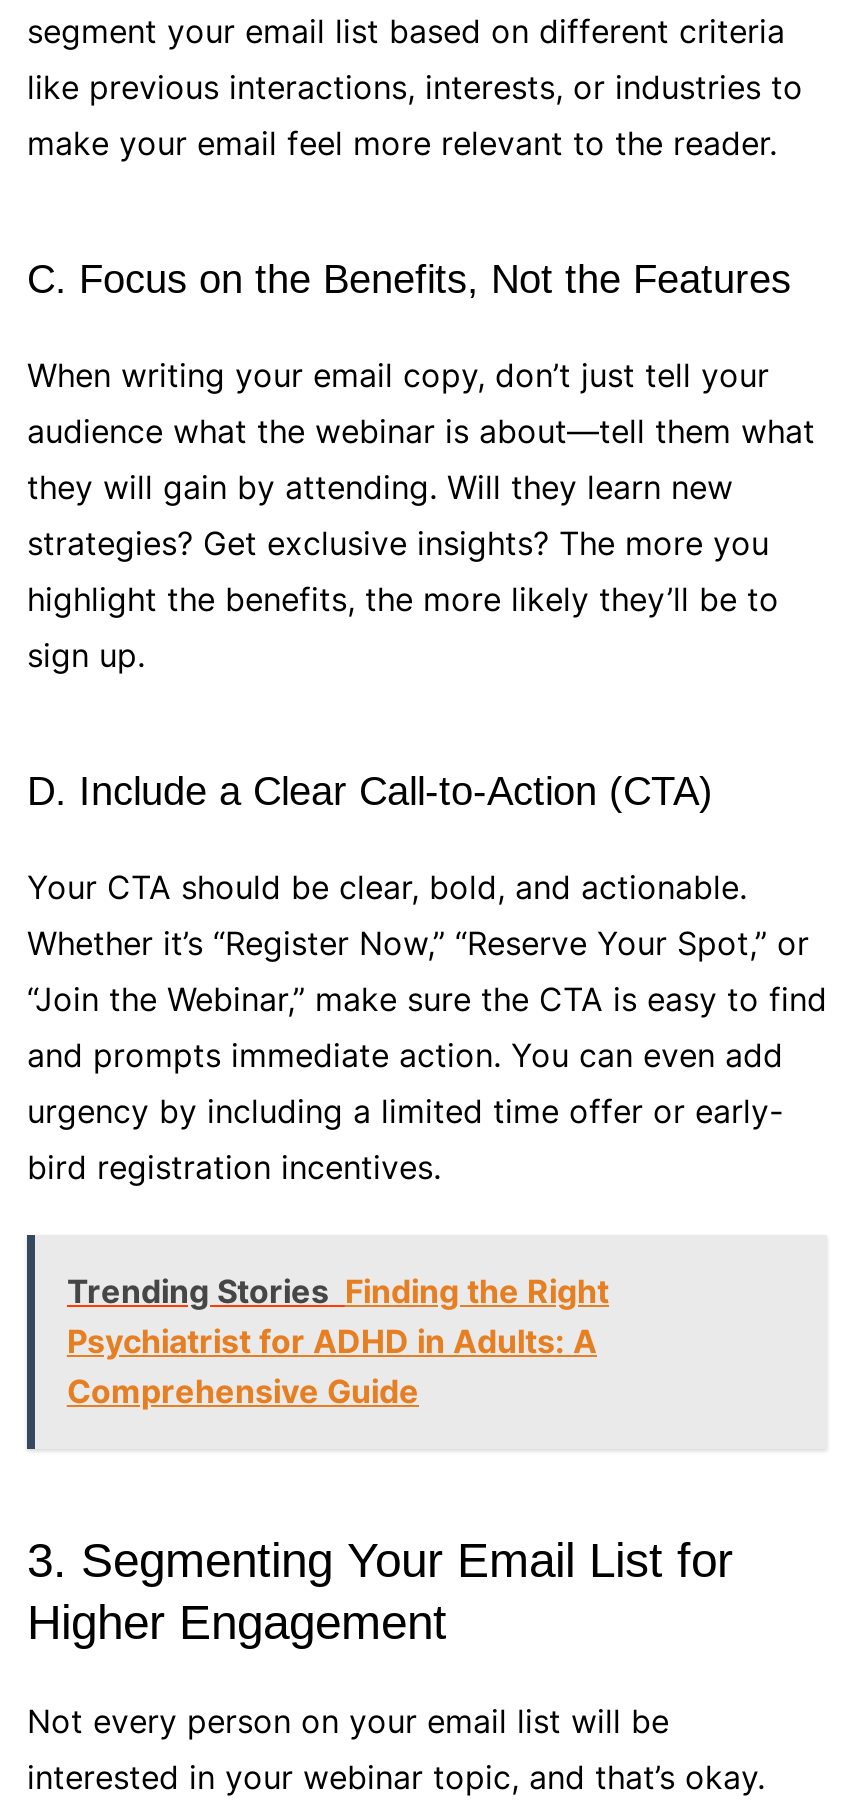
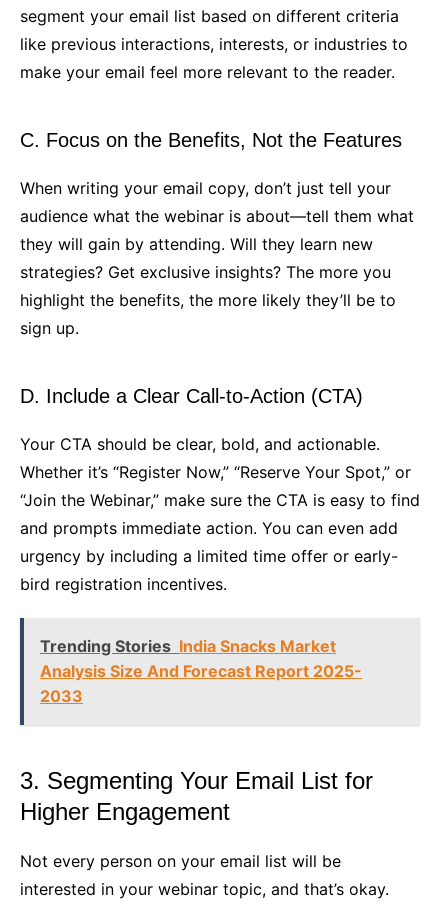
[67,1271,609,1411] Trending Stories Finding the Right | Psychiatrist for ADHD in Adults: A | Comprehensive Guide -> [40,636,362,706] Trending Stories India Snacks Market | Analysis Size And Forecast Report 2025- | 2033

